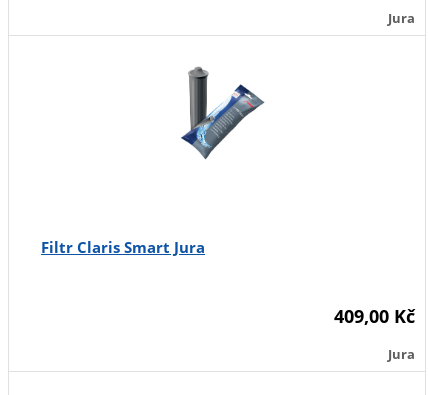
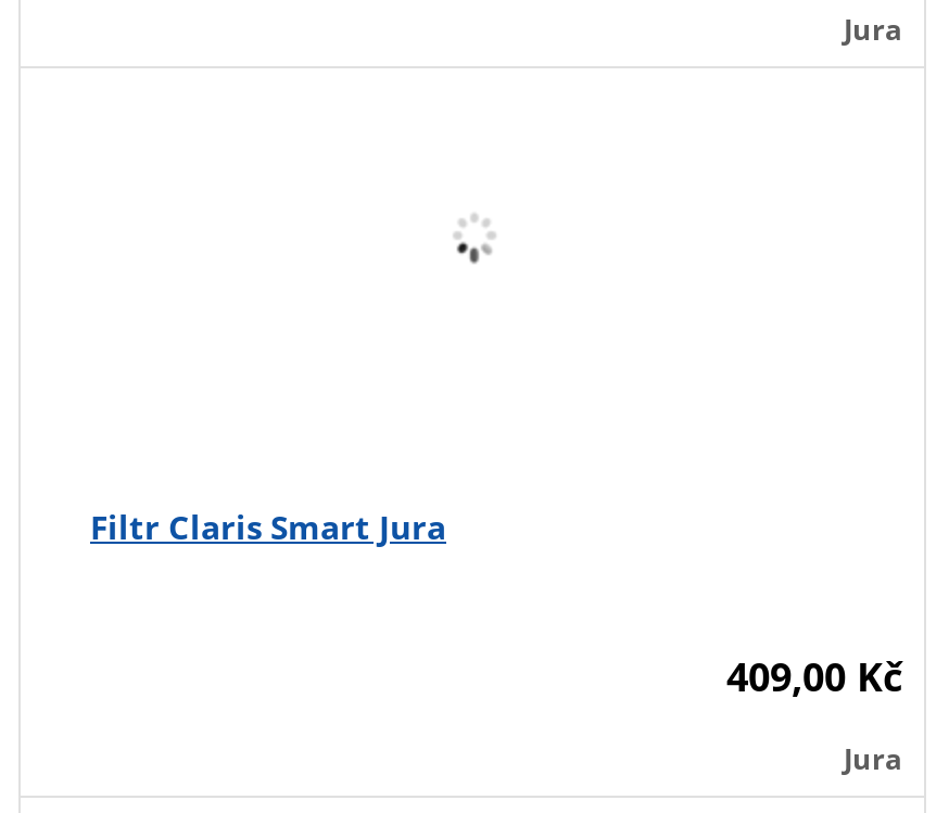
[180,66,265,160] [image] -> none

